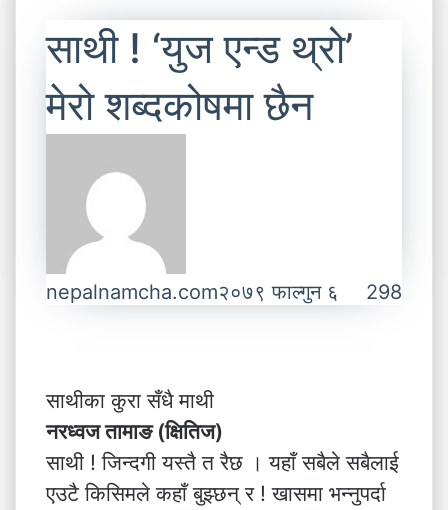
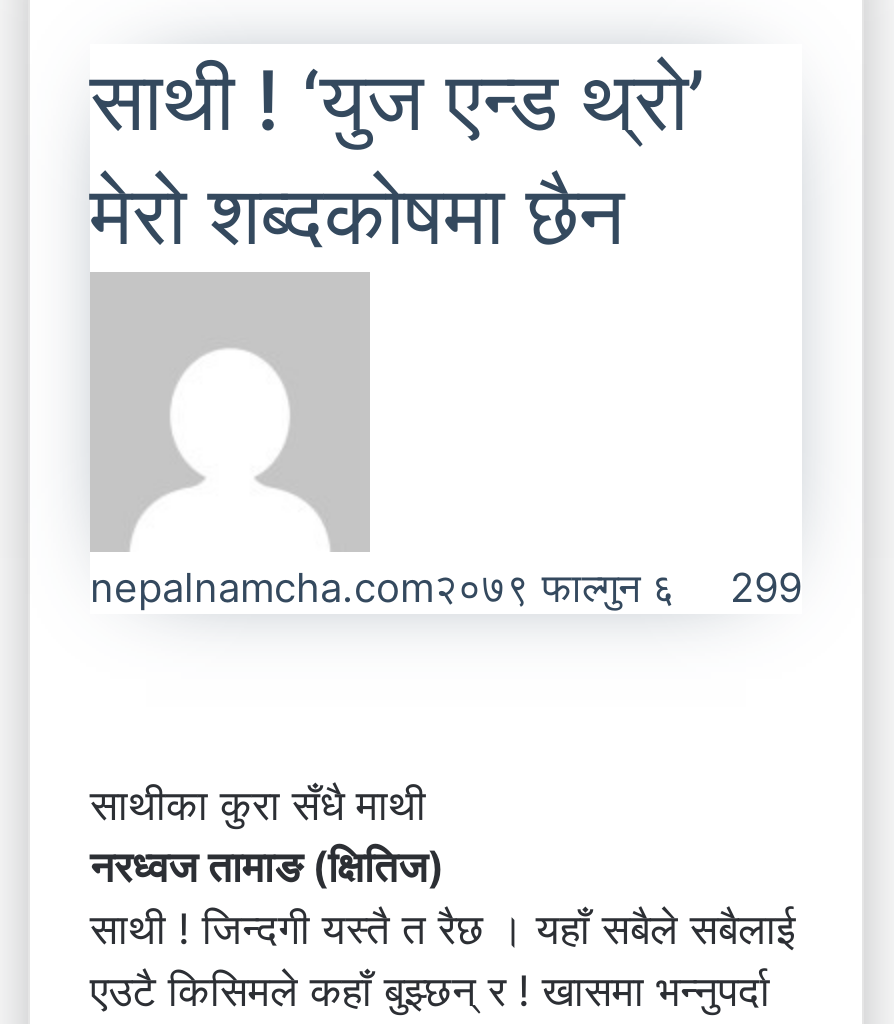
[46,280,402,304] nepalnamcha.com२०७९ फाल्गुन ६ 298 -> [90,564,802,612] nepalnamcha.com२०७९ फाल्गुन ६ 299

